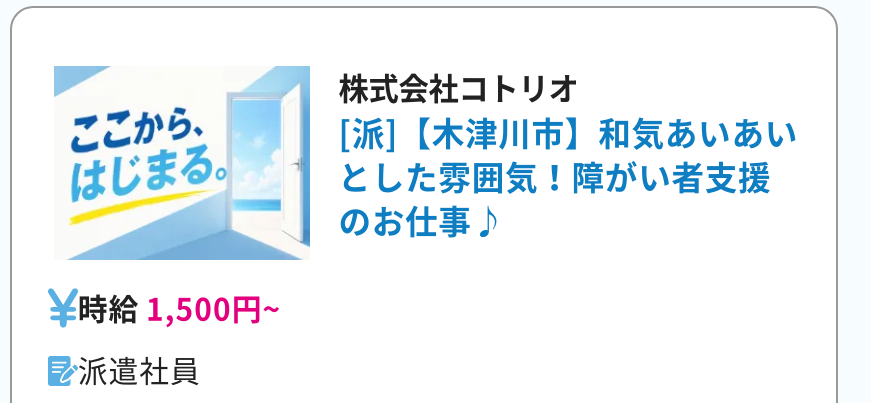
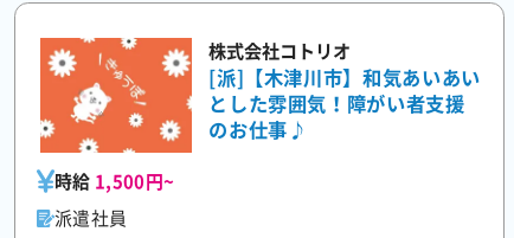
[52,64,312,262] [image] -> [39,37,193,154] [image]

